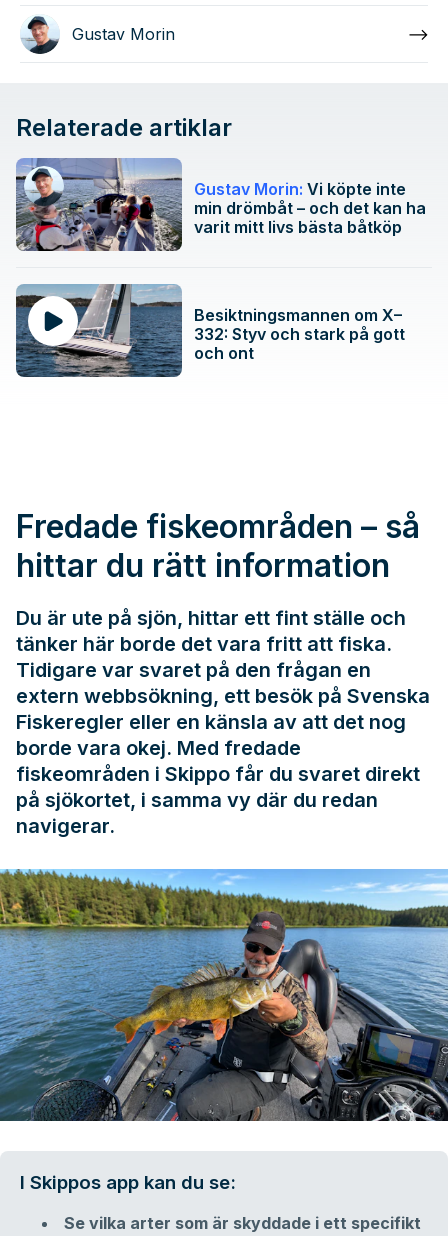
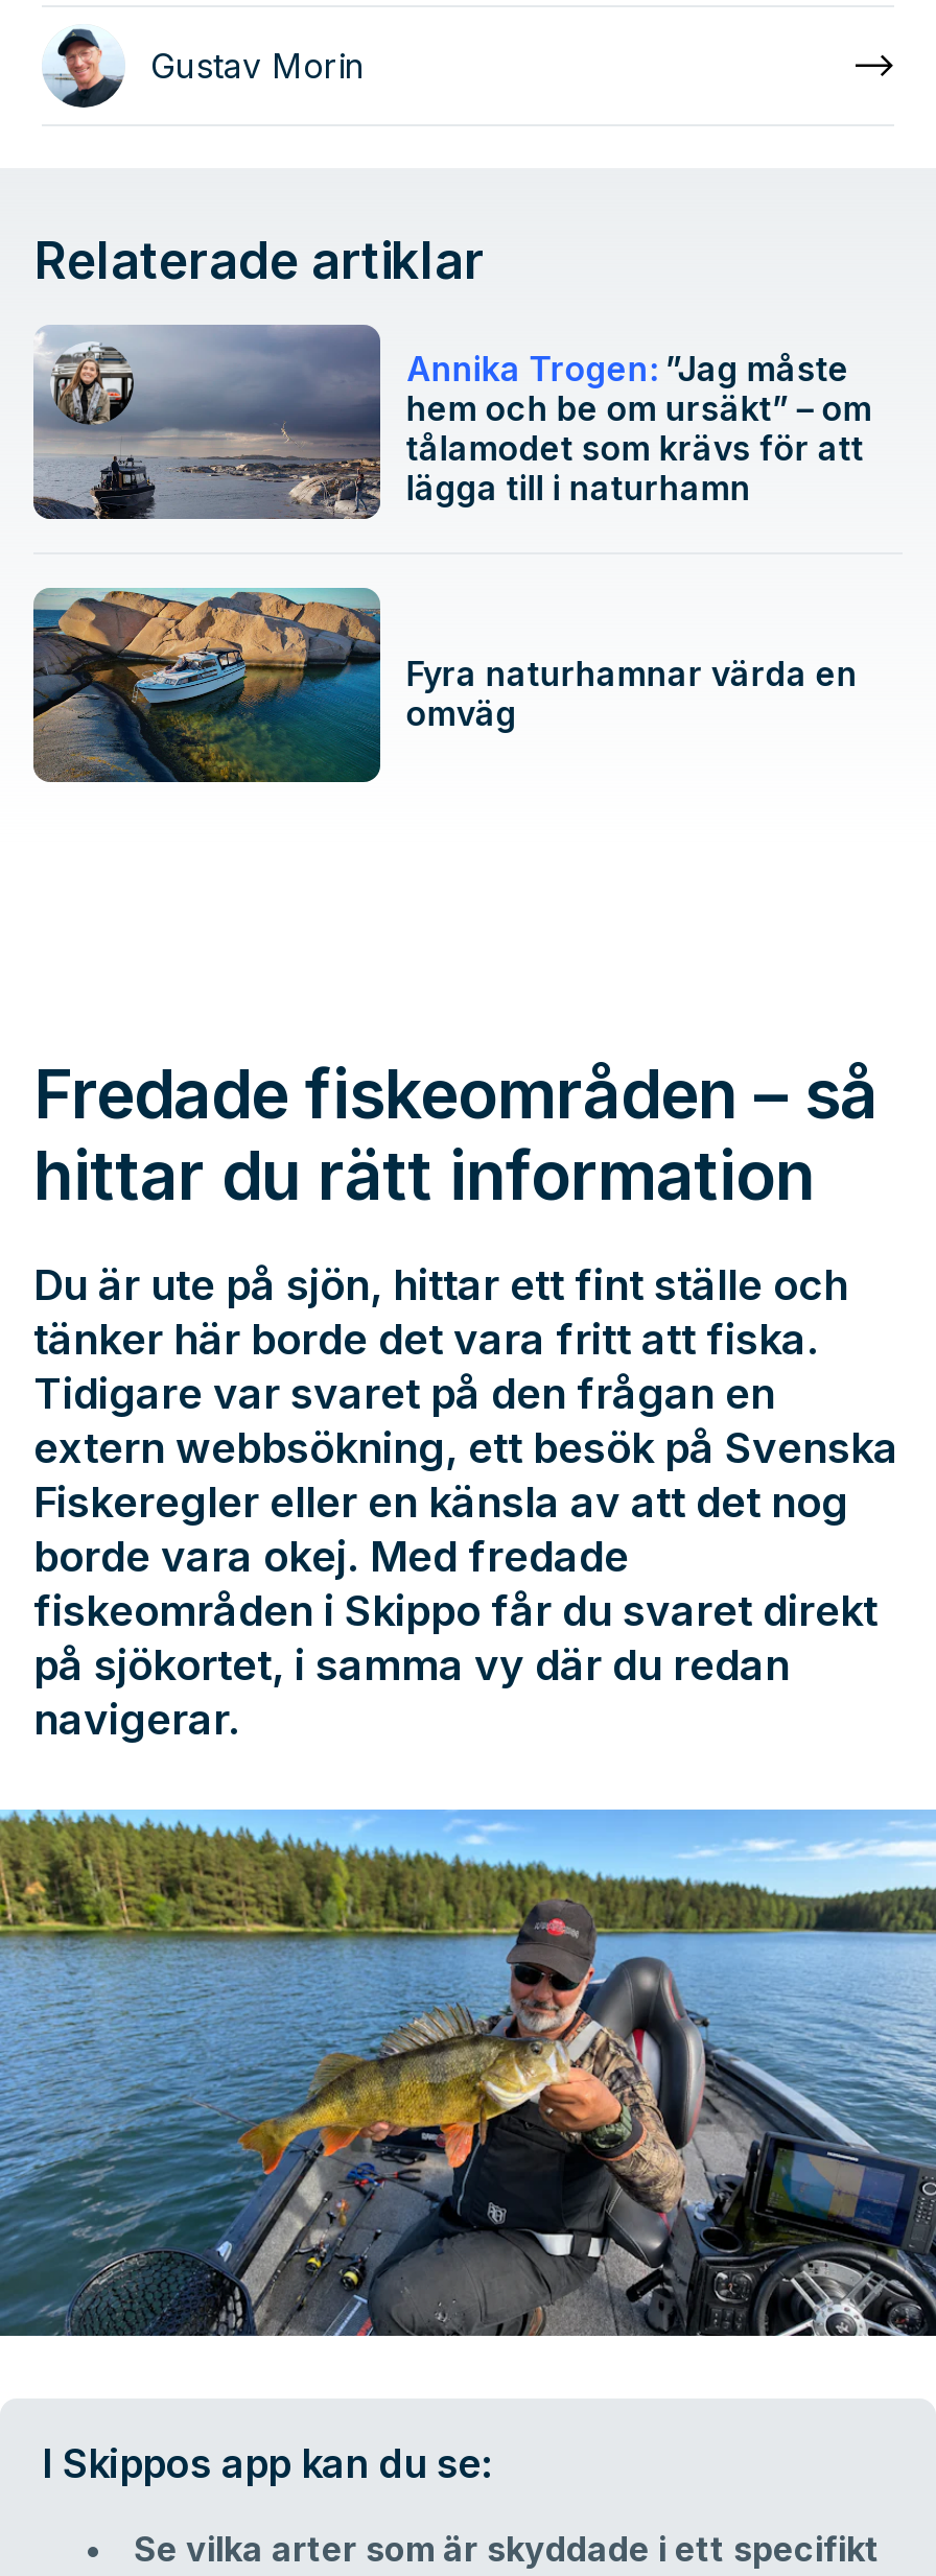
[15,158,426,252] [image] | Gustav Morin: Vi köpte inte | min drömbåt – och det kan ha | varit mitt livs bästa båtköp -> [36,326,872,520] [image] | Annika Trogen:”Jag måste | hem och be om ursäkt” – om | tålamodet som krävs för att | lägga till i naturhamn
[15,283,405,378] [image] | Besiktningsmannen om X– | 332: Styv och stark på gott | och ont -> [31,587,857,783] [image] | Fyra naturhamnar värda en | omväg

